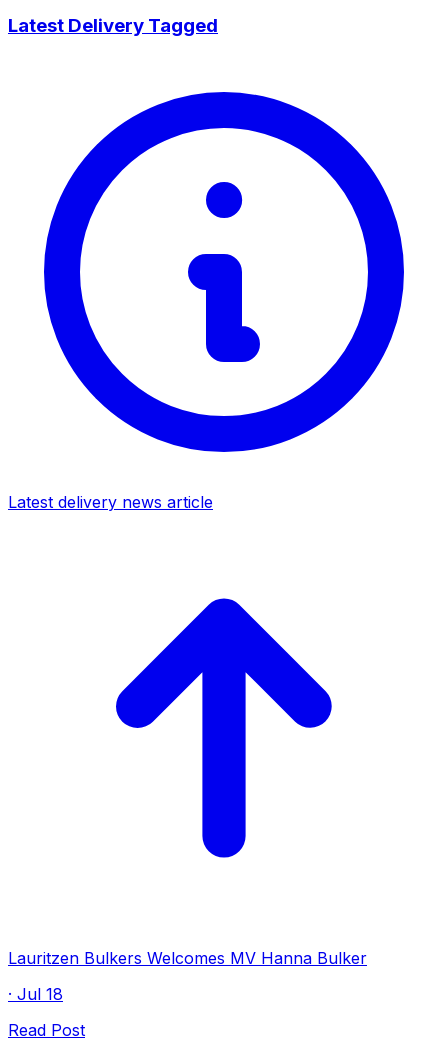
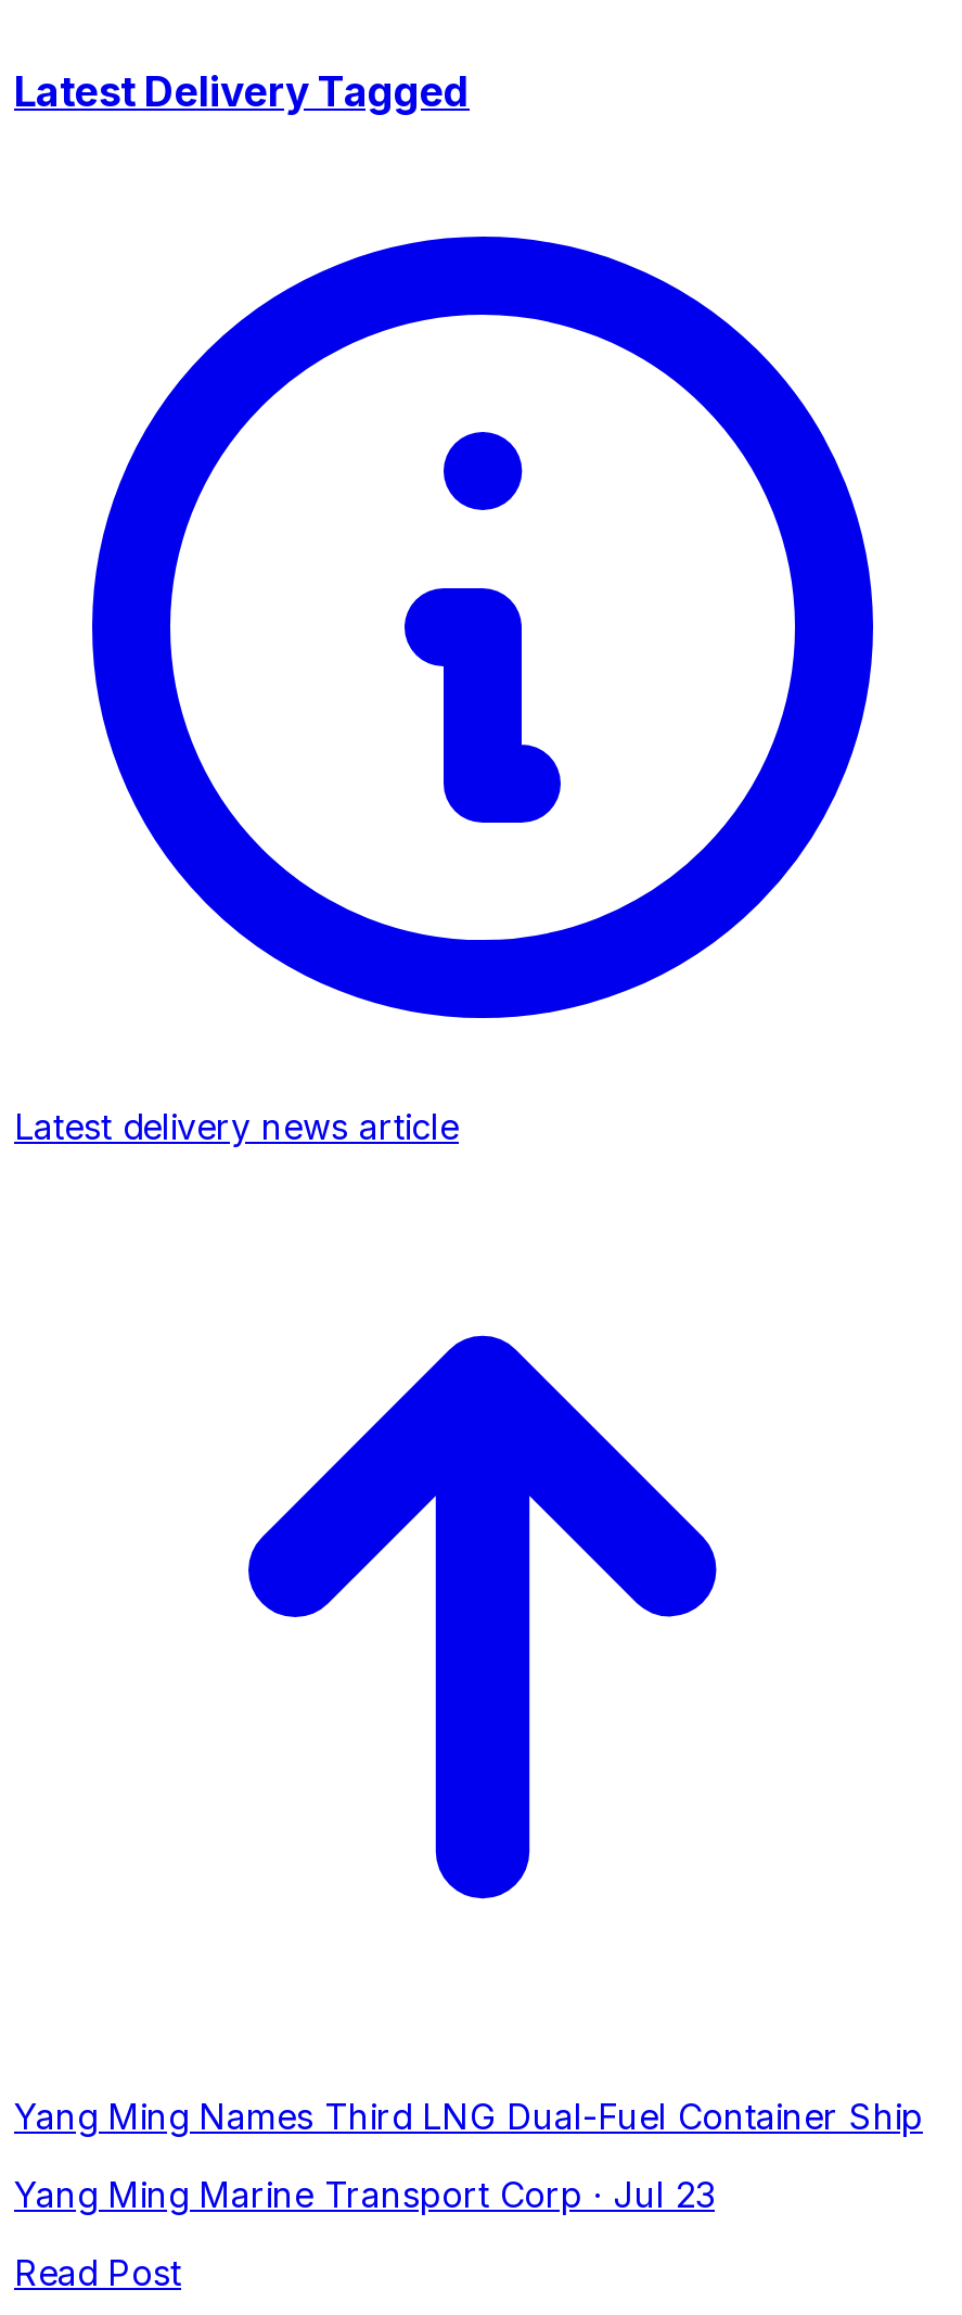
[8,948,367,968] Lauritzen Bulkers Welcomes MV Hanna Bulker -> [14,2095,923,2139] Yang Ming Names Third LNG Dual-Fuel Container Ship
[8,984,63,1004] · Jul 18 -> [14,2173,715,2217] Yang Ming Marine Transport Corp · Jul 23

